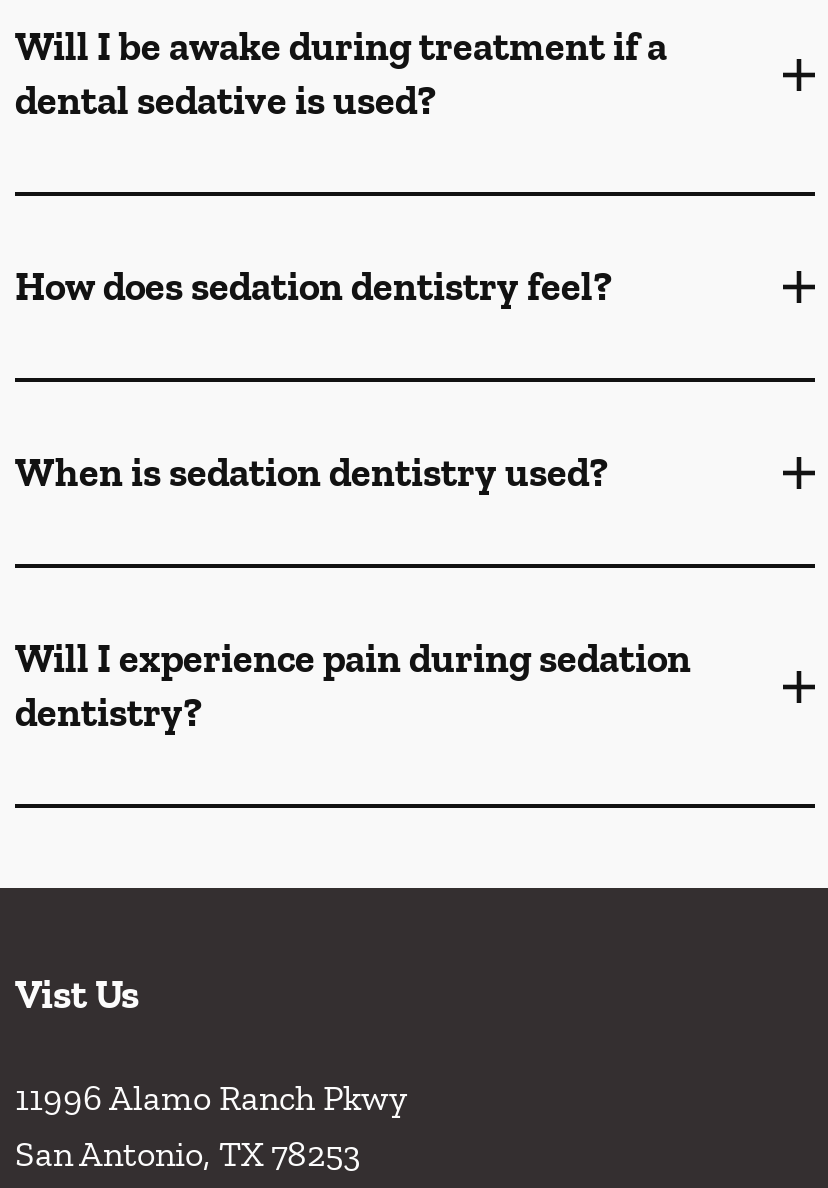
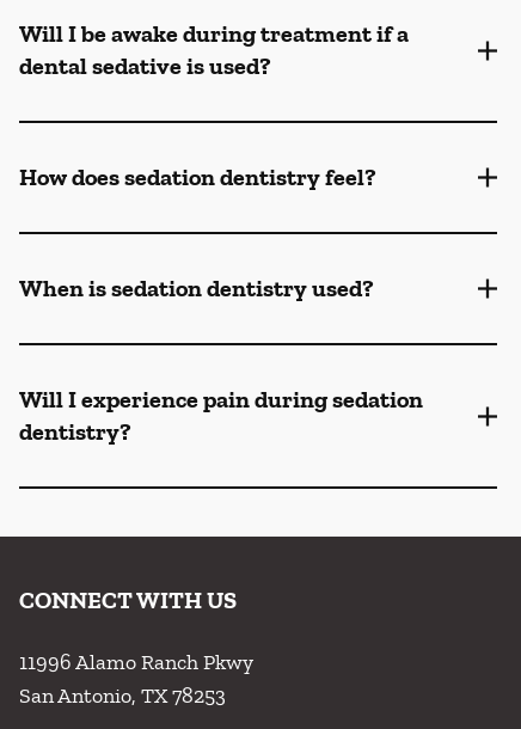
[15,970,139,1018] Vist Us -> [19,586,237,614] CONNECT WITH US

